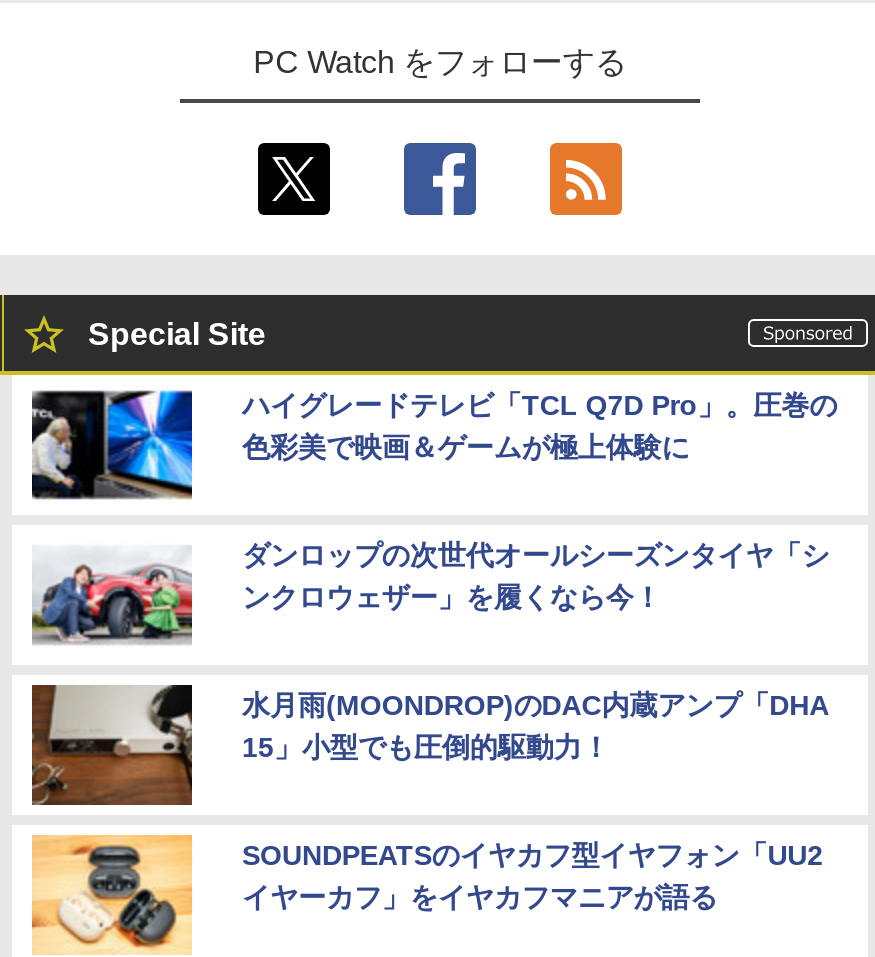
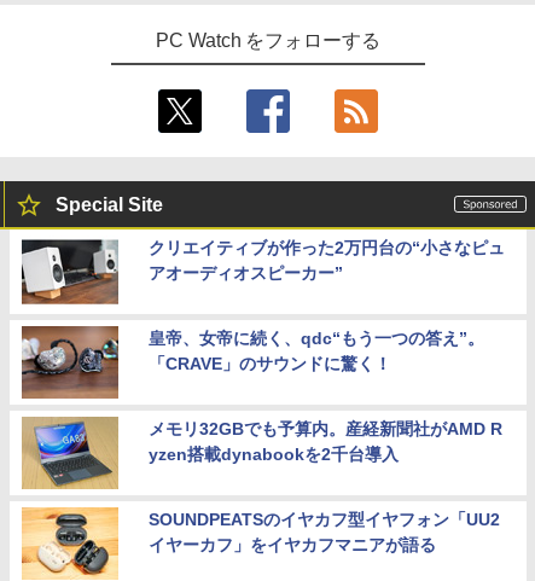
[30,389,837,501] [image] | ハイグレードテレビ「TCL Q7D Pro」。圧巻の | 色彩美で映画＆ゲームが極上体験に -> [21,238,504,306] [image] | クリエイティブが作った2万円台の“小さなピュ | アオーディオスピーカー”
[32,535,829,655] [image] | ダンロップの次世代オールシーズンタイヤ「シ | ンクロウェザー」を履くなら今！ -> [21,325,484,400] [image] | 皇帝、女帝に続く、qdc“もう一つの答え”。 | 「CRAVE」のサウンドに驚く！
[30,683,829,807] [image] | 水月雨(MOONDROP)のDAC内蔵アンプ「DHA | 15」小型でも圧倒的駆動力！ -> [21,416,502,490] [image] | メモリ32GBでも予算内。産経新聞社がAMD R | yzen搭載dynabookを2千台導入

